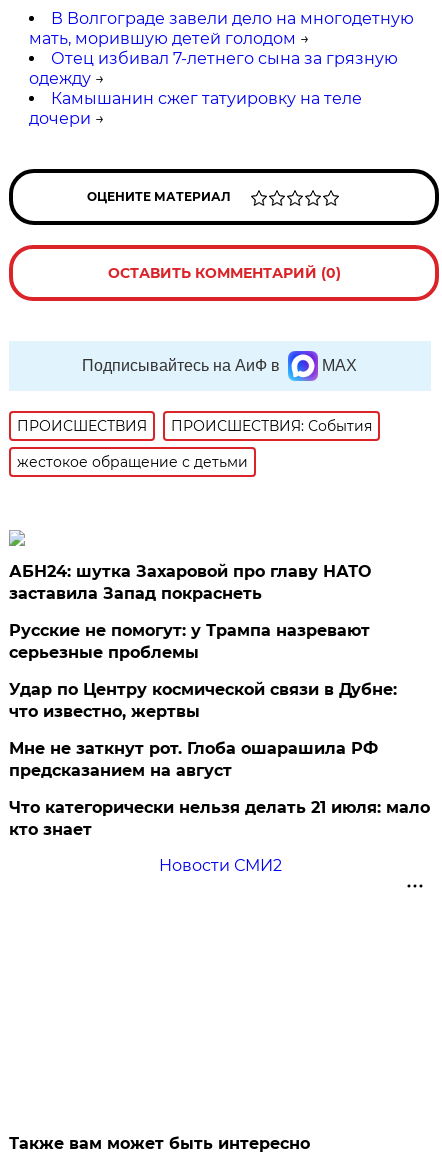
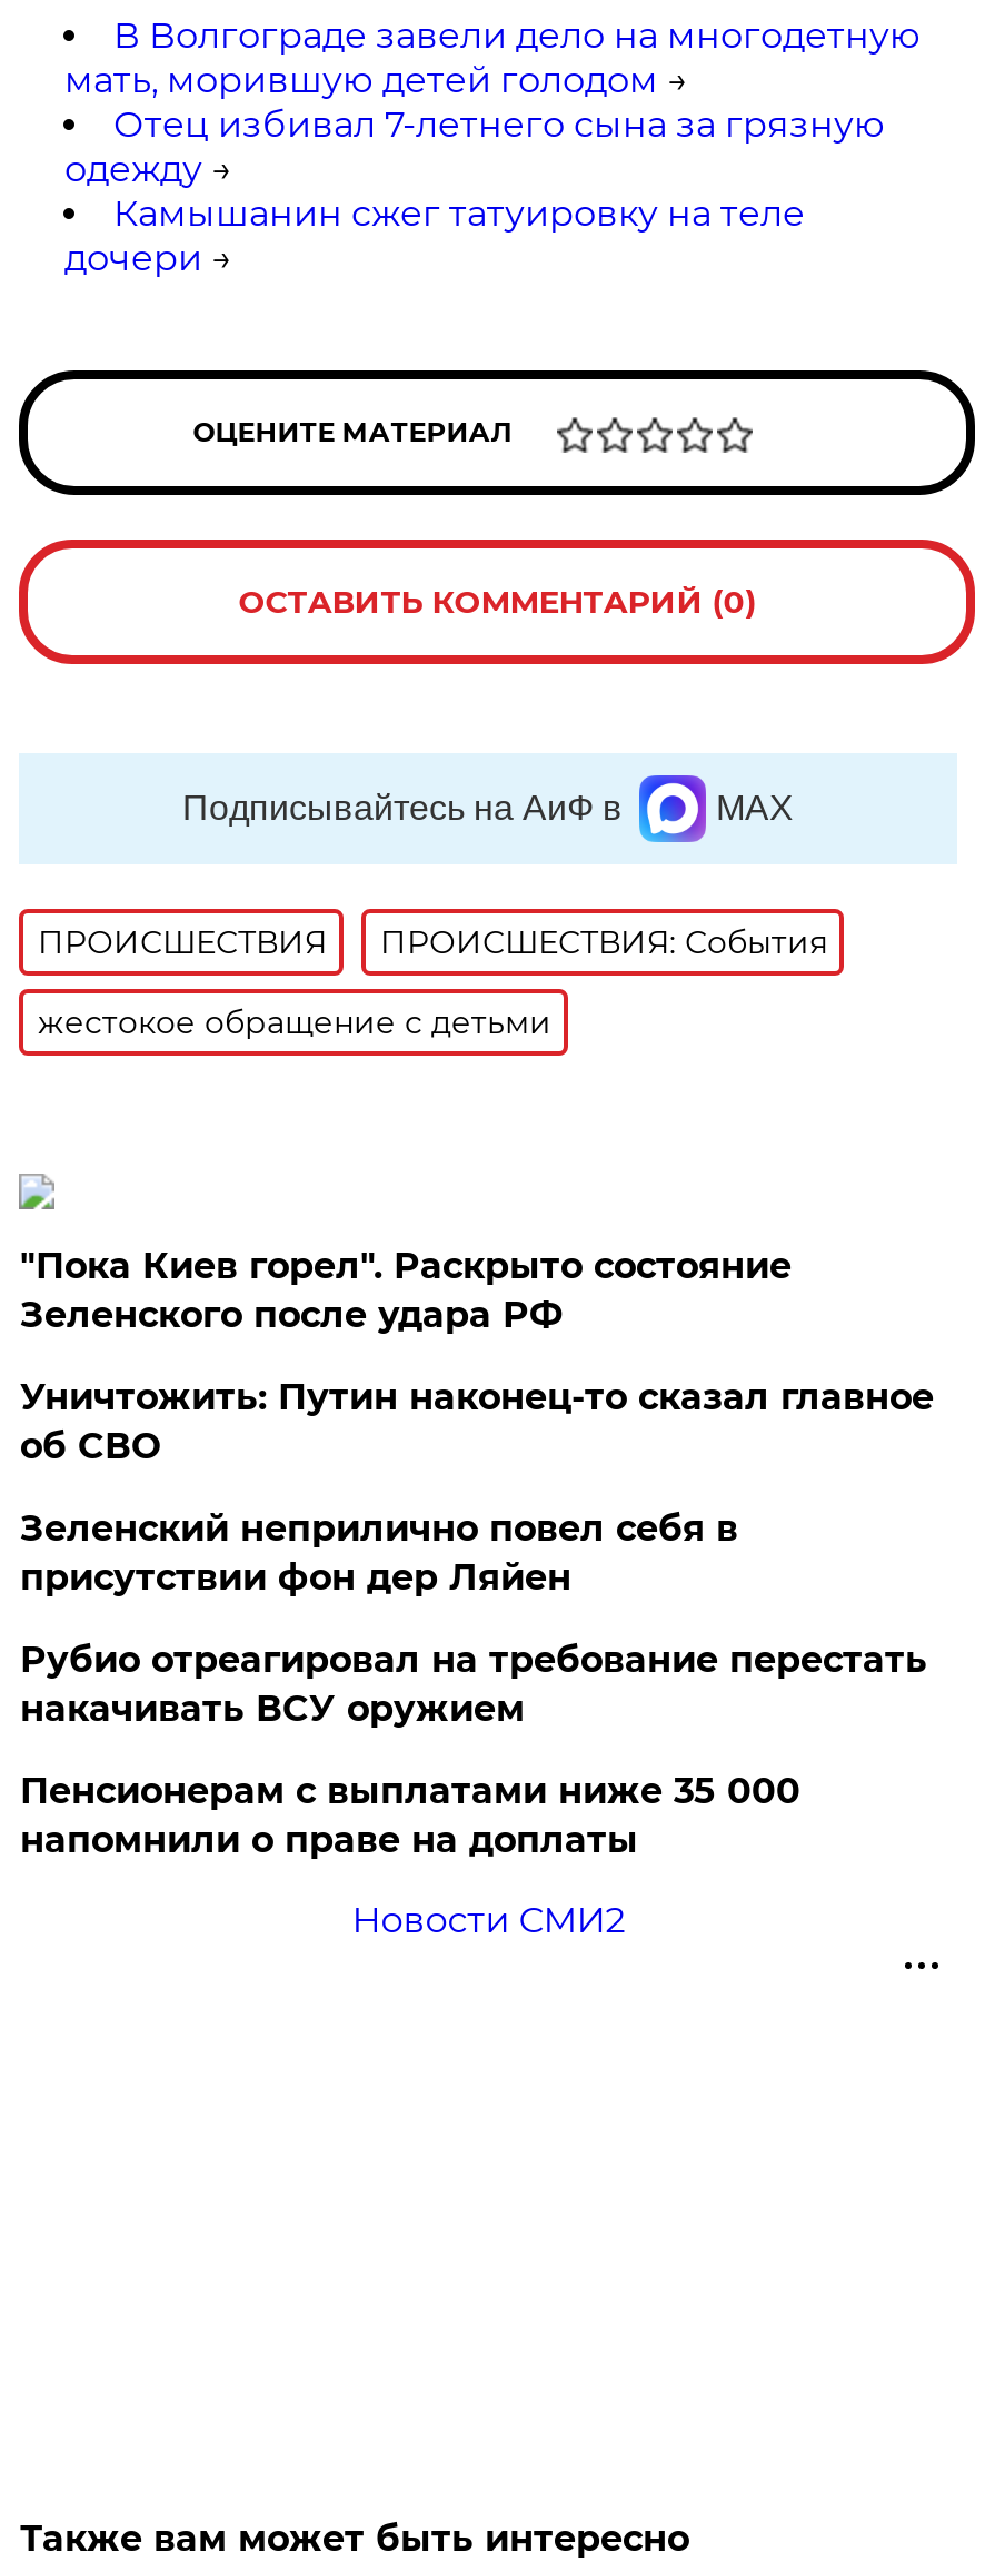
[9,562,371,603] АБН24: шутка Захаровой про главу НАТО | заставила Запад покраснеть -> [20,1245,791,1336] "Пока Киев горел". Раскрыто состояние | Зеленского после удара РФ
[9,621,370,662] Русские не помогут: у Трампа назревают | серьезные проблемы -> [20,1376,934,1467] Уничтожить: Путин наконец-то сказал главное | об СВО
[9,680,397,721] Удар по Центру космической связи в Дубне: | что известно, жертвы -> [20,1507,738,1598] Зеленский неприлично повел cебя в | присутствии фон дер Ляйен
[9,739,378,780] Мне не заткнут рот. Глоба ошарашила РФ | предсказанием на август -> [20,1638,927,1730] Рубио отреагировал на требование перестать | накачивать ВСУ оружием
[9,798,430,839] Что категорически нельзя делать 21 июля: мало | кто знает -> [20,1770,800,1861] Пенсионерам с выплатами ниже 35 000 | напомнили о праве на доплаты

